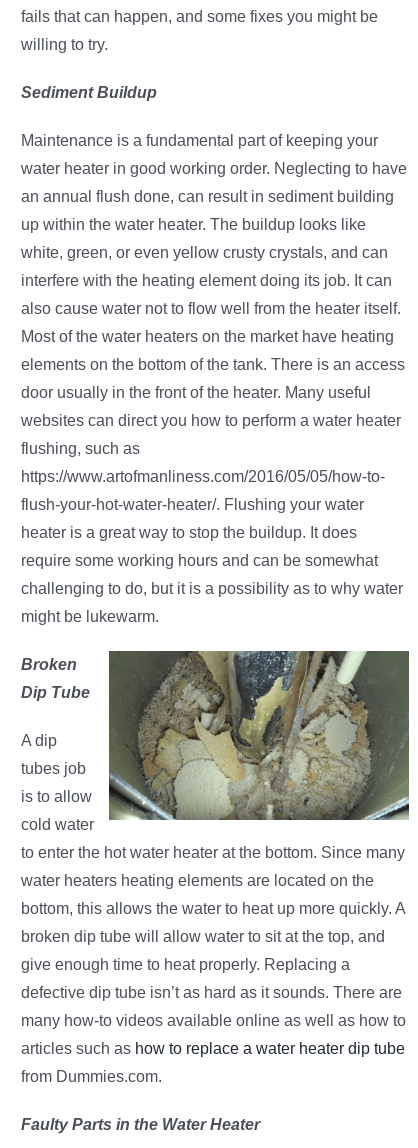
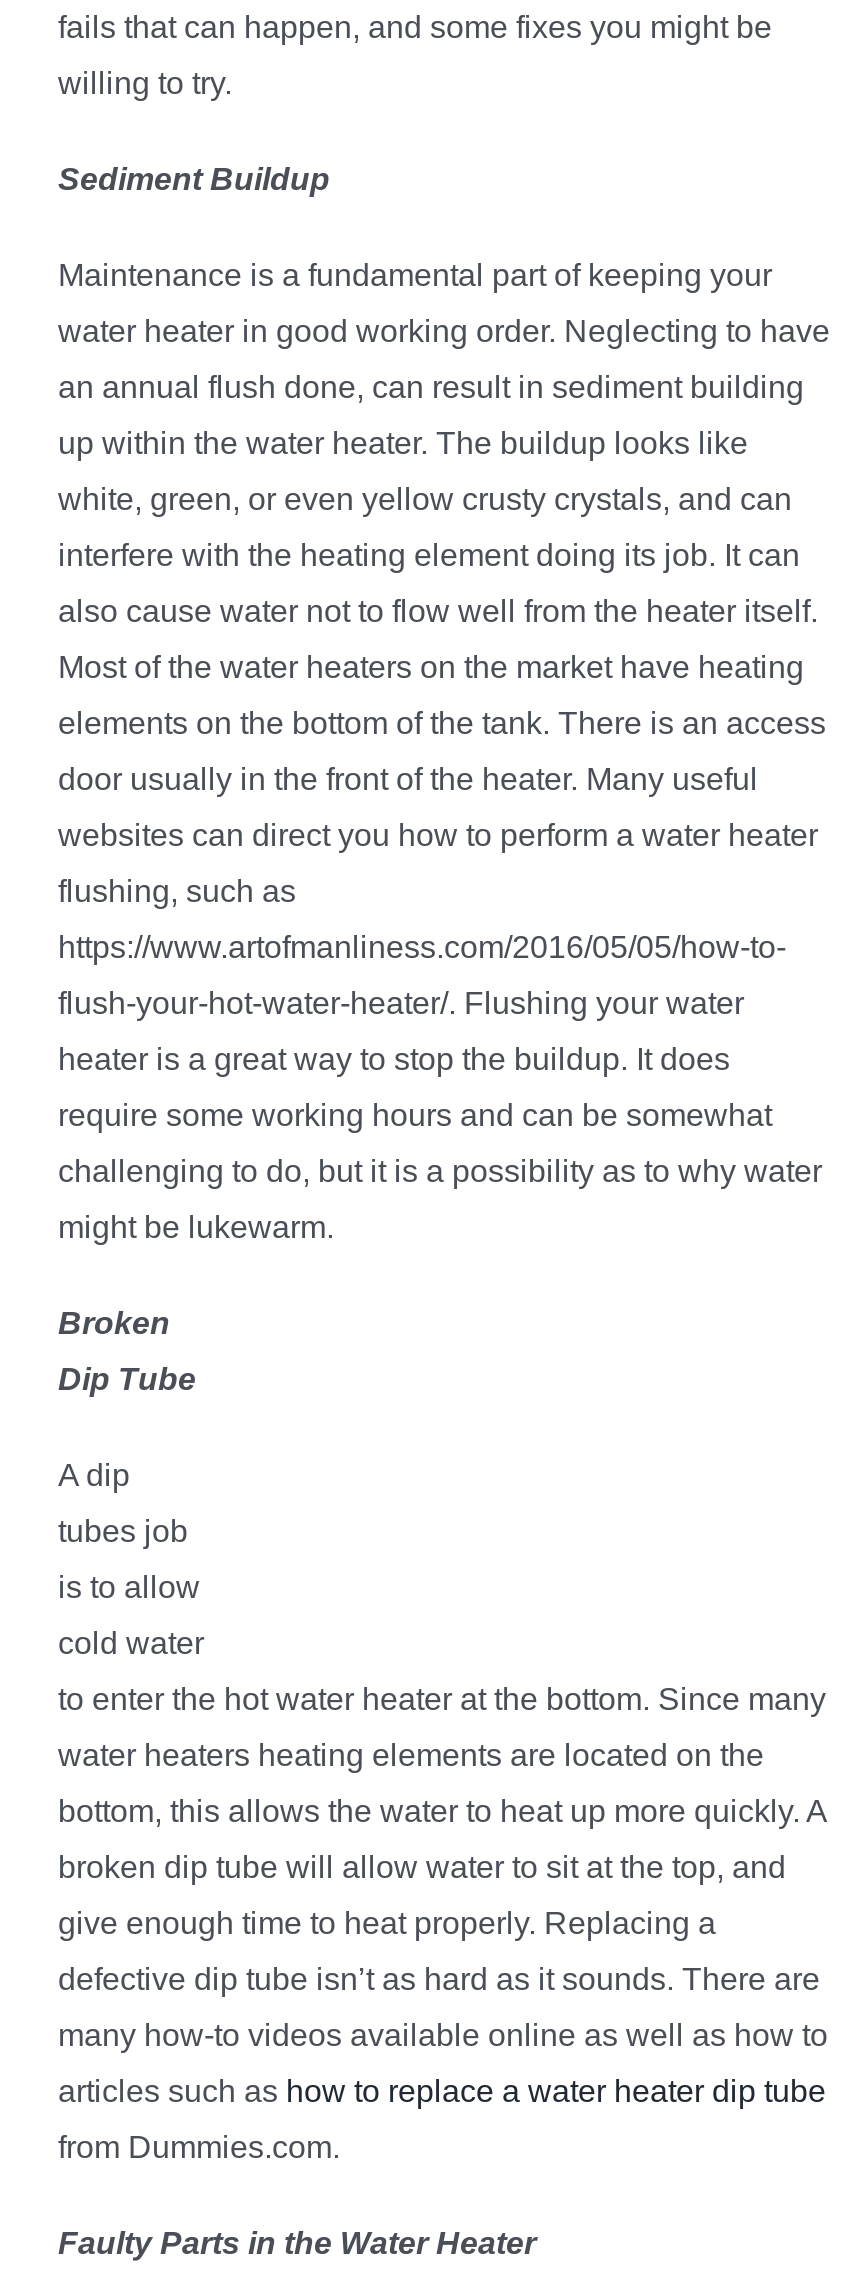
[108,650,410,821] [image] -> none

